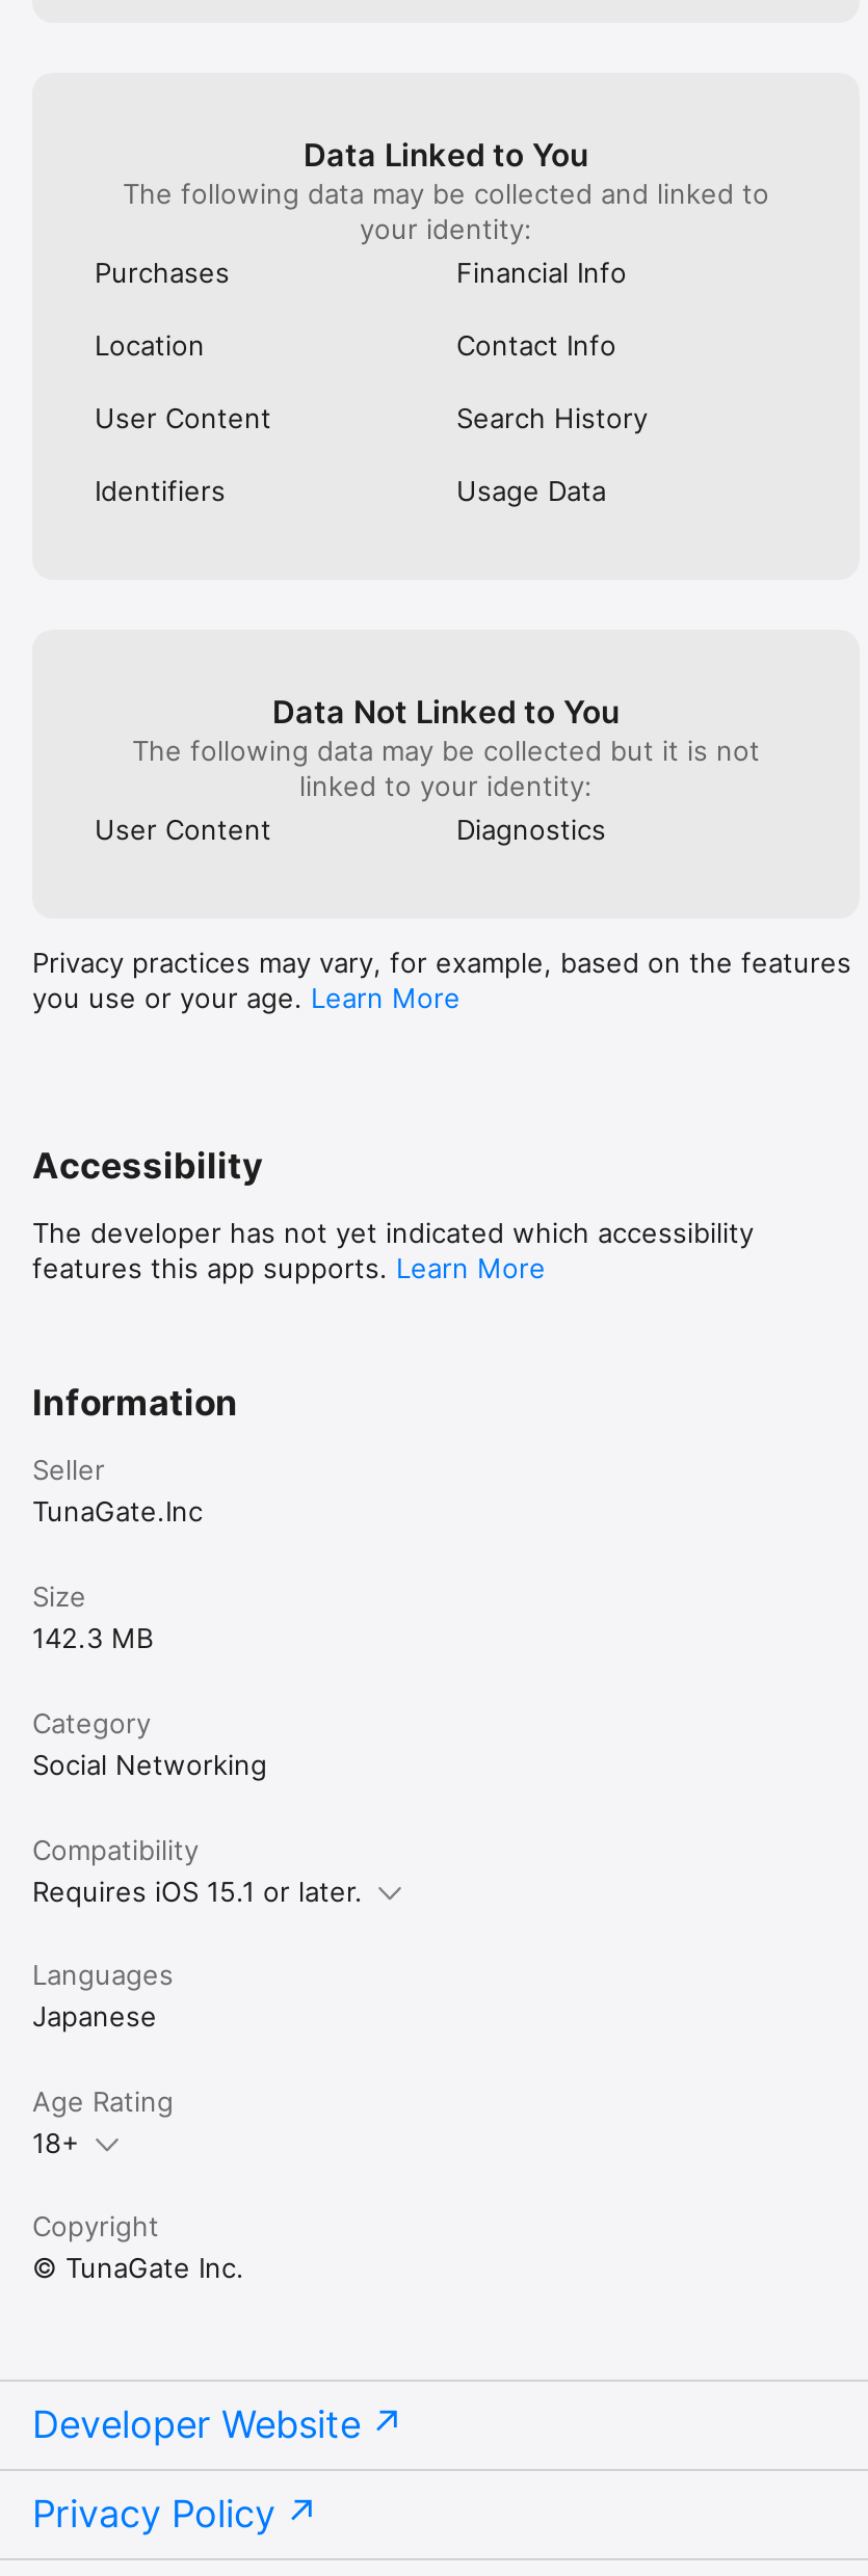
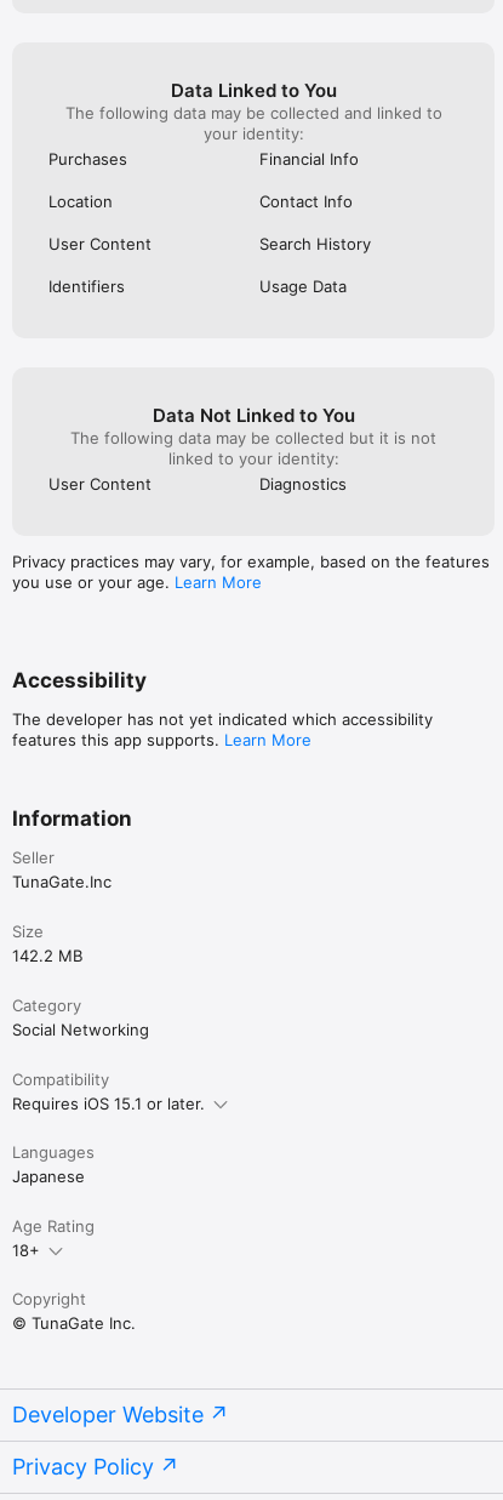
[32,1621,153,1654] 142.3 MB -> [12,946,82,965] 142.2 MB

